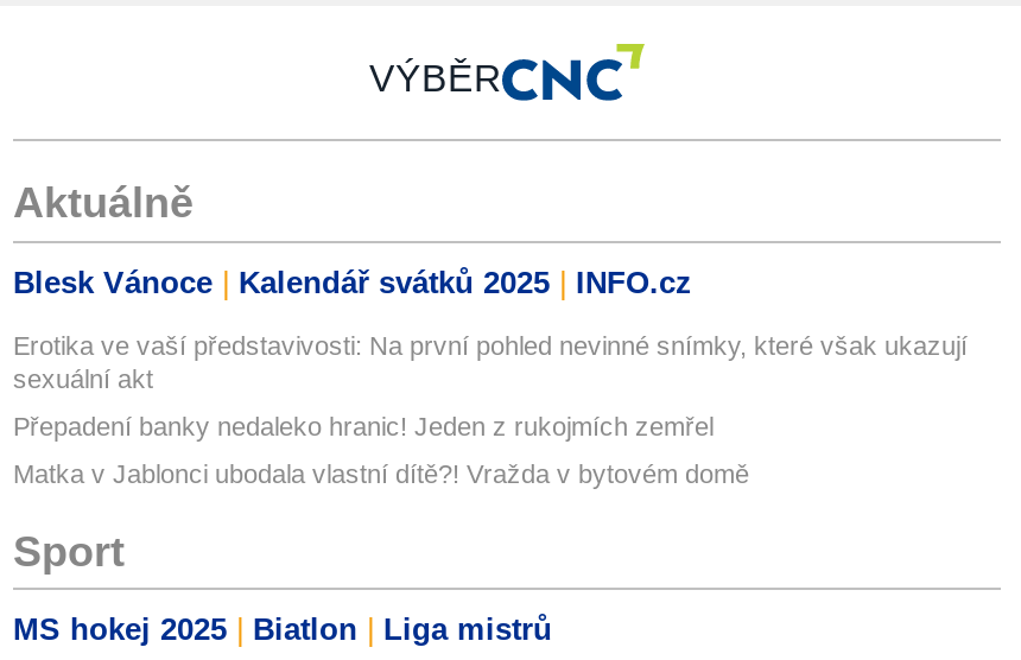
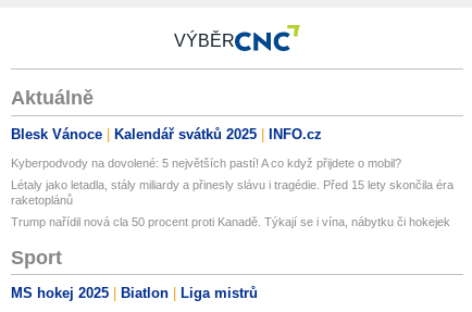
[13,331,968,393] Erotika ve vaší představivosti: Na první pohled nevinné snímky, které však ukazují | sexuální akt -> [11,156,401,169] Kyberpodvody na dovolené: 5 největších pastí! A co když přijdete o mobil?
[13,412,714,440] Přepadení banky nedaleko hranic! Jeden z rukojmích zemřel -> [11,178,454,206] Létaly jako letadla, stály miliardy a přinesly slávu i tragédie. Před 15 lety skončila éra | raketoplánů
[13,459,749,488] Matka v Jablonci ubodala vlastní dítě?! Vražda v bytovém domě -> [11,215,450,228] Trump nařídil nová cla 50 procent proti Kanadě. Týkají se i vína, nábytku či hokejek

